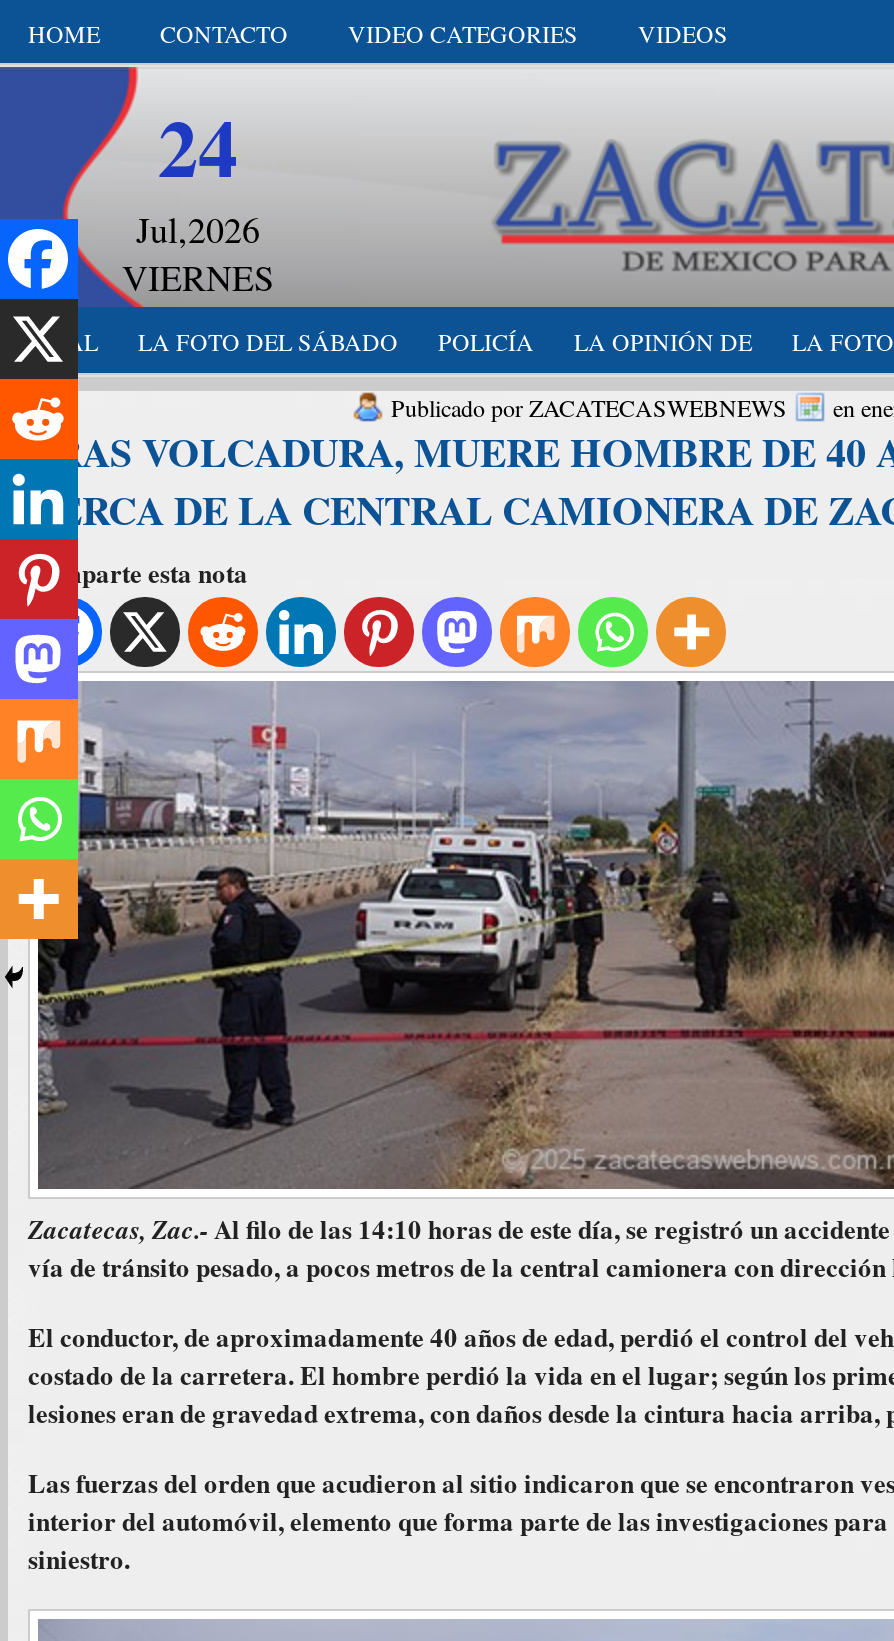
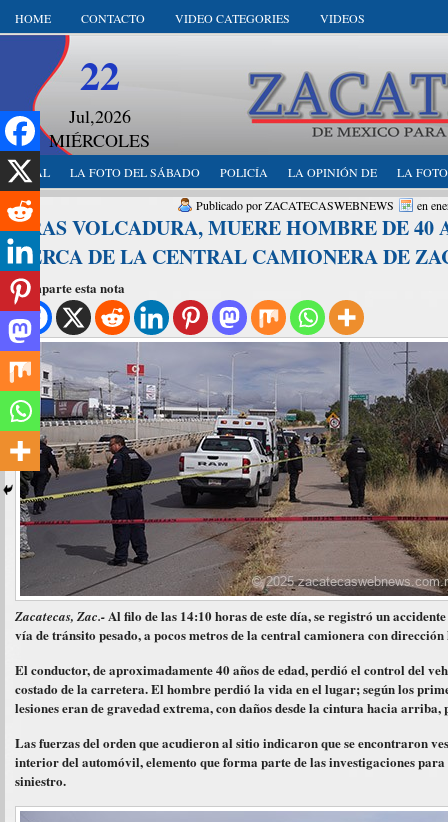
[158,87,238,205] 24 -> [80,45,120,104] 22
[122,253,274,301] VIERNES -> [49,128,150,152] MIÉRCOLES

